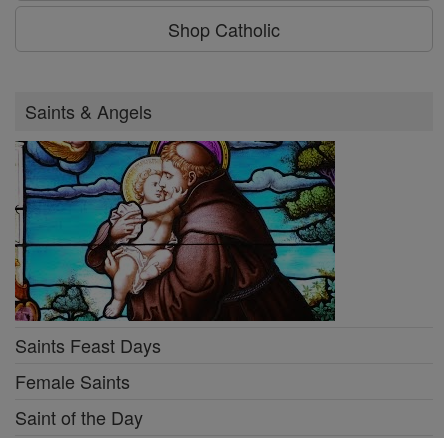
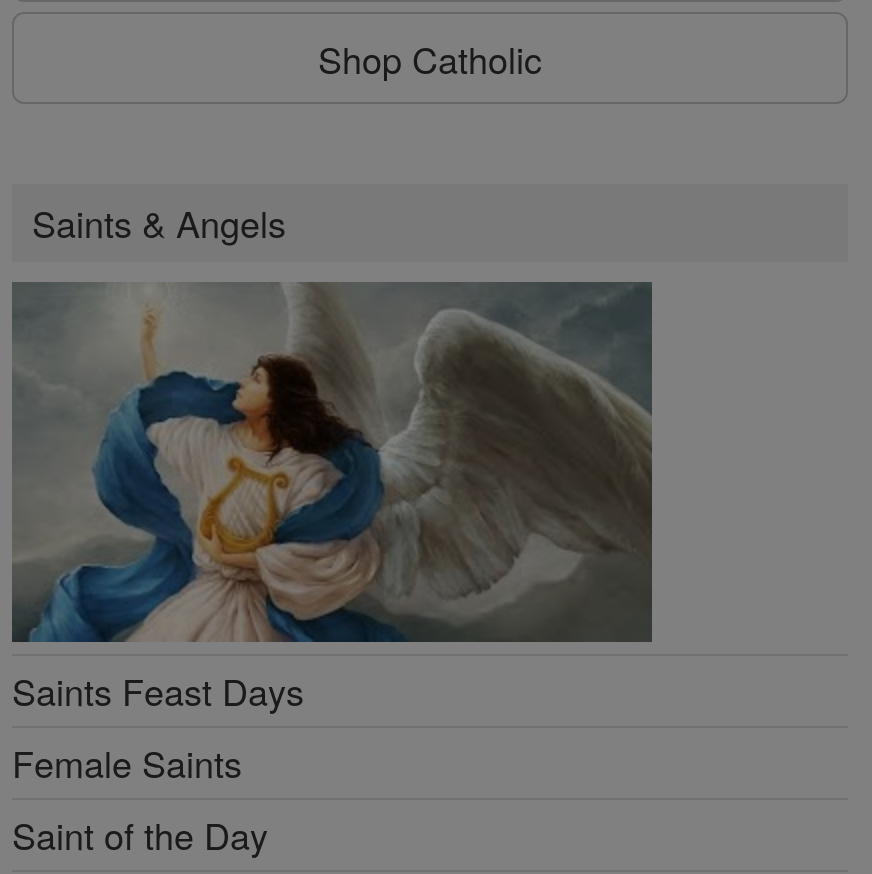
[14,140,336,322] [image] -> [10,280,654,644] [image]

